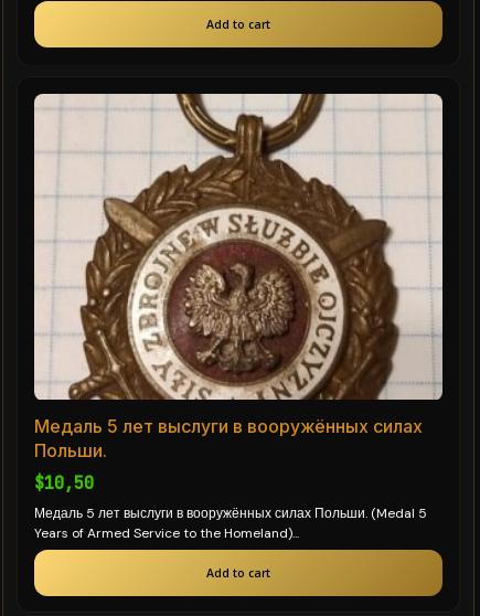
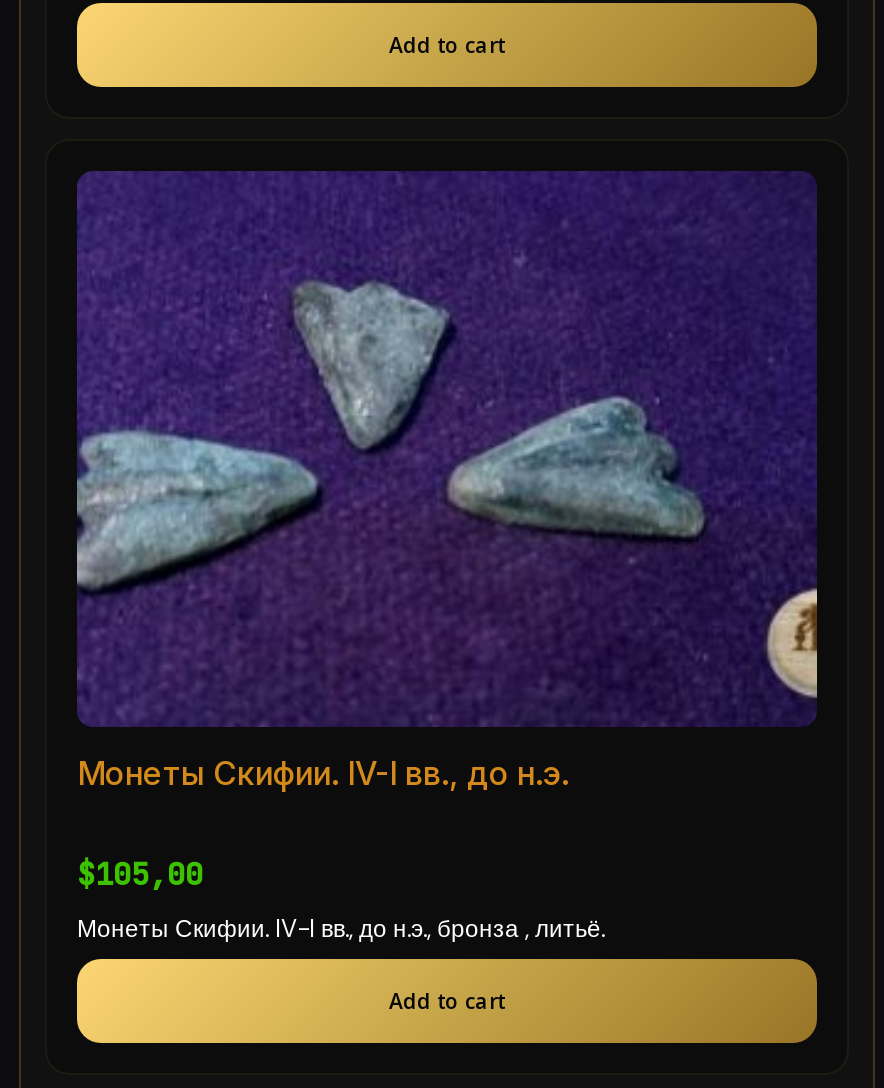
[33,93,444,461] [image] | Медаль 5 лет выслуги в вооружённых силах | Польши. -> [75,170,819,792] [image] | Монеты Скифии. IV-I вв., до н.э.
[34,472,427,542] $10,50 | Медаль 5 лет выслуги в вооружённых силах Польши. (Medal 5 | Years of Armed Service to the Homeland)... -> [77,855,605,945] $105,00 | Монеты Скифии. IV-I вв., до н.э., бронза , литьё.

